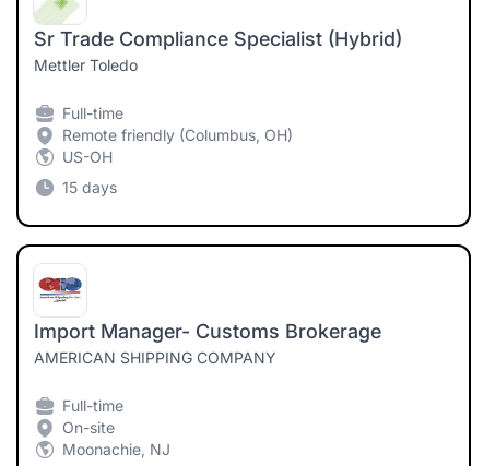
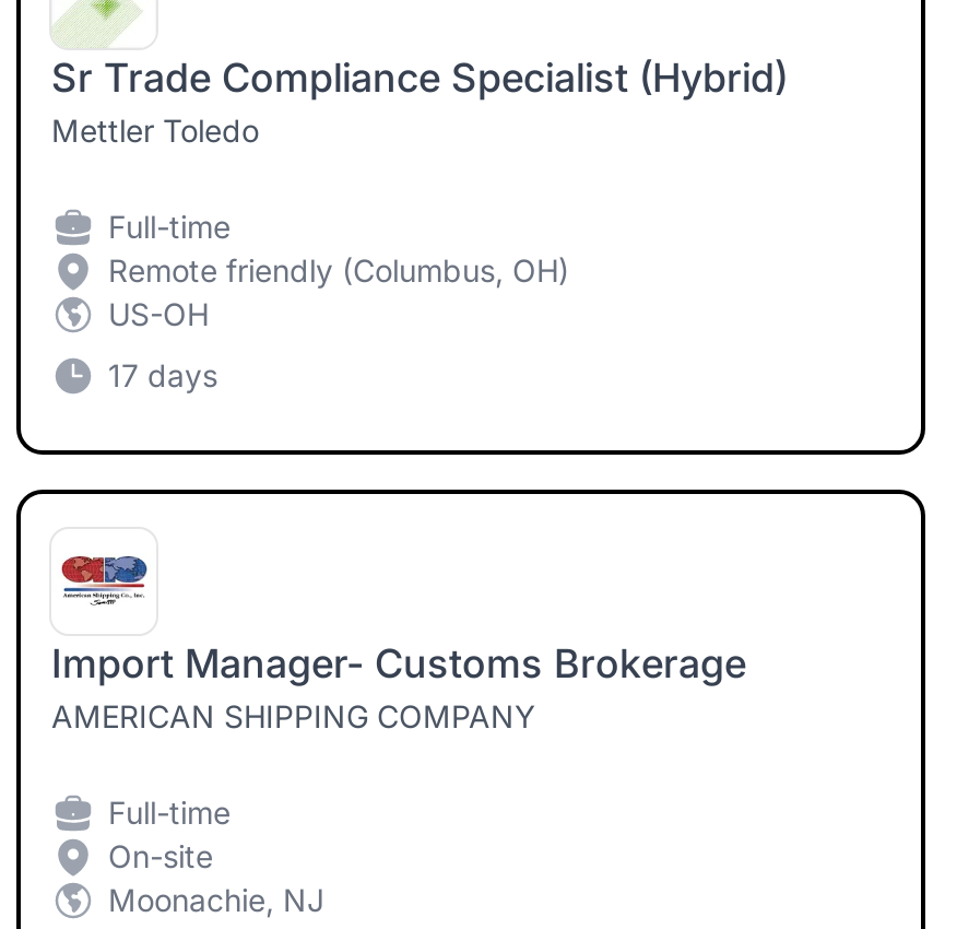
[62,178,117,196] 15 days -> [108,356,217,393] 17 days

